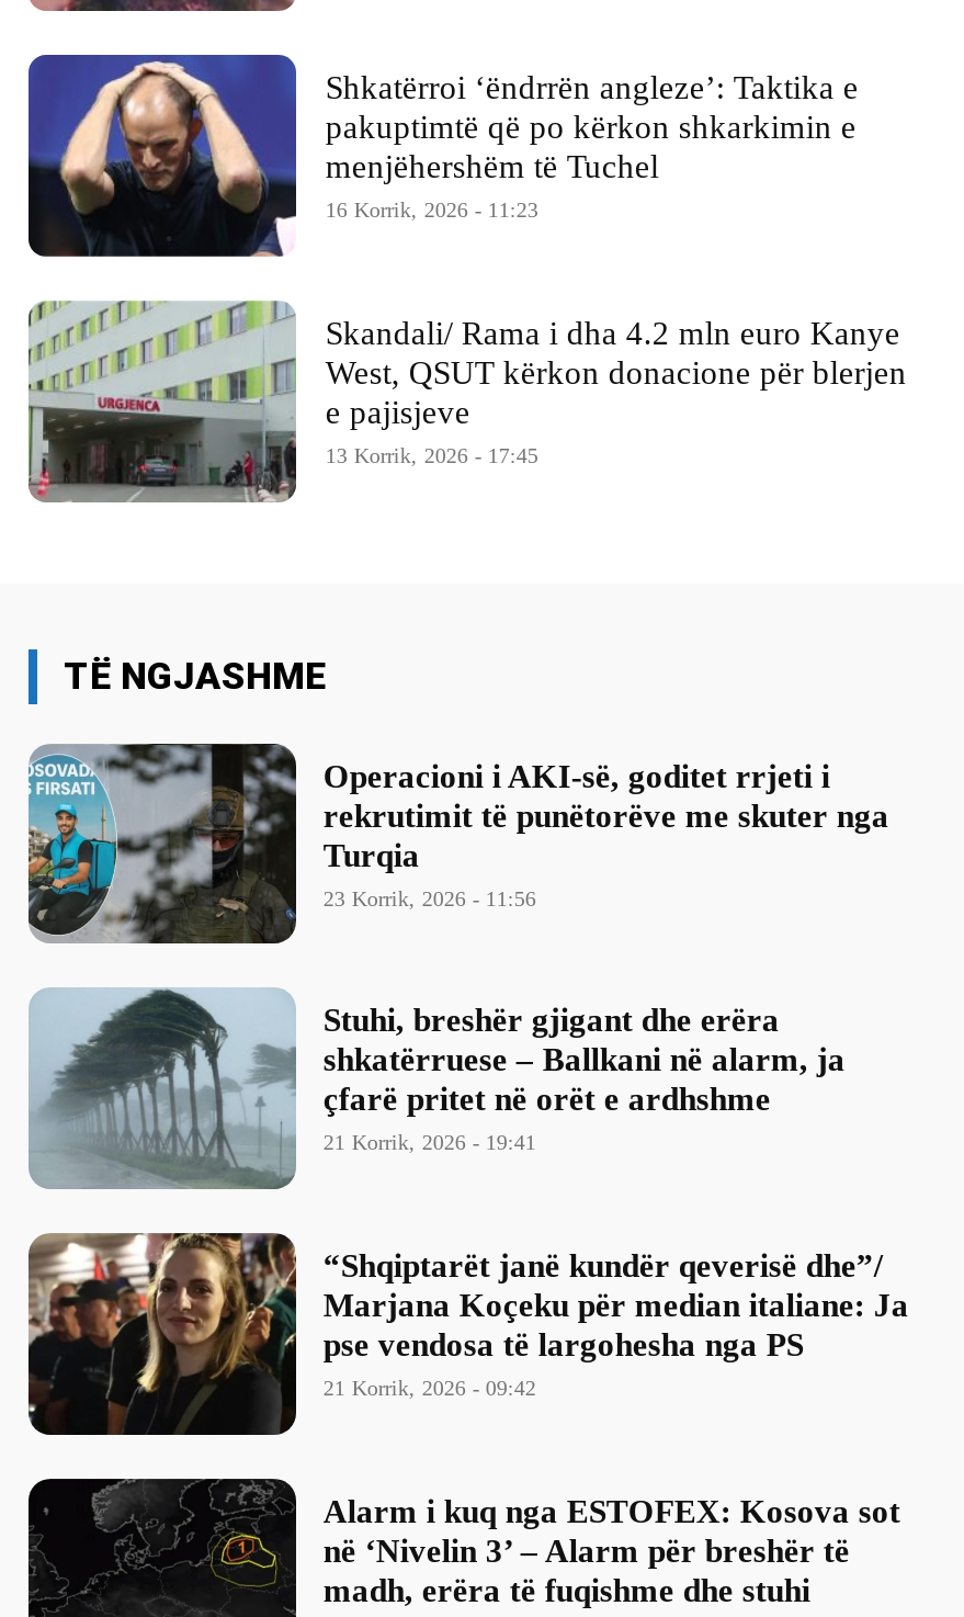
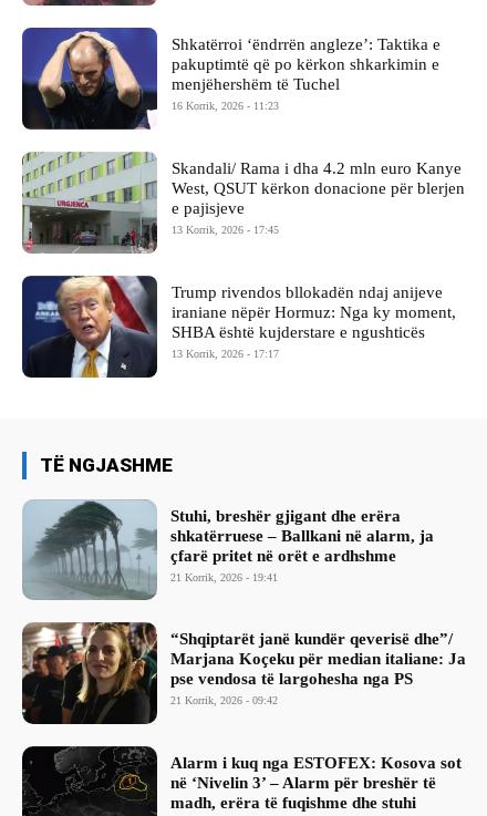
none -> [21,275,456,378] [image] | Trump rivendos bllokadën ndaj anijeve | iraniane nëpër Hormuz: Nga ky moment, | SHBA është kujderstare e ngushticës | 13 Korrik, 2026 - 17:17
moved [64,654,327,697] -> [40,454,173,476]: TË NGJASHME
[26,742,889,943] [image] | Operacioni i AKI-së, goditet rrjeti i | rekrutimit të punëtorëve me skuter nga | Turqia | 23 Korrik, 2026 - 11:56 -> none

